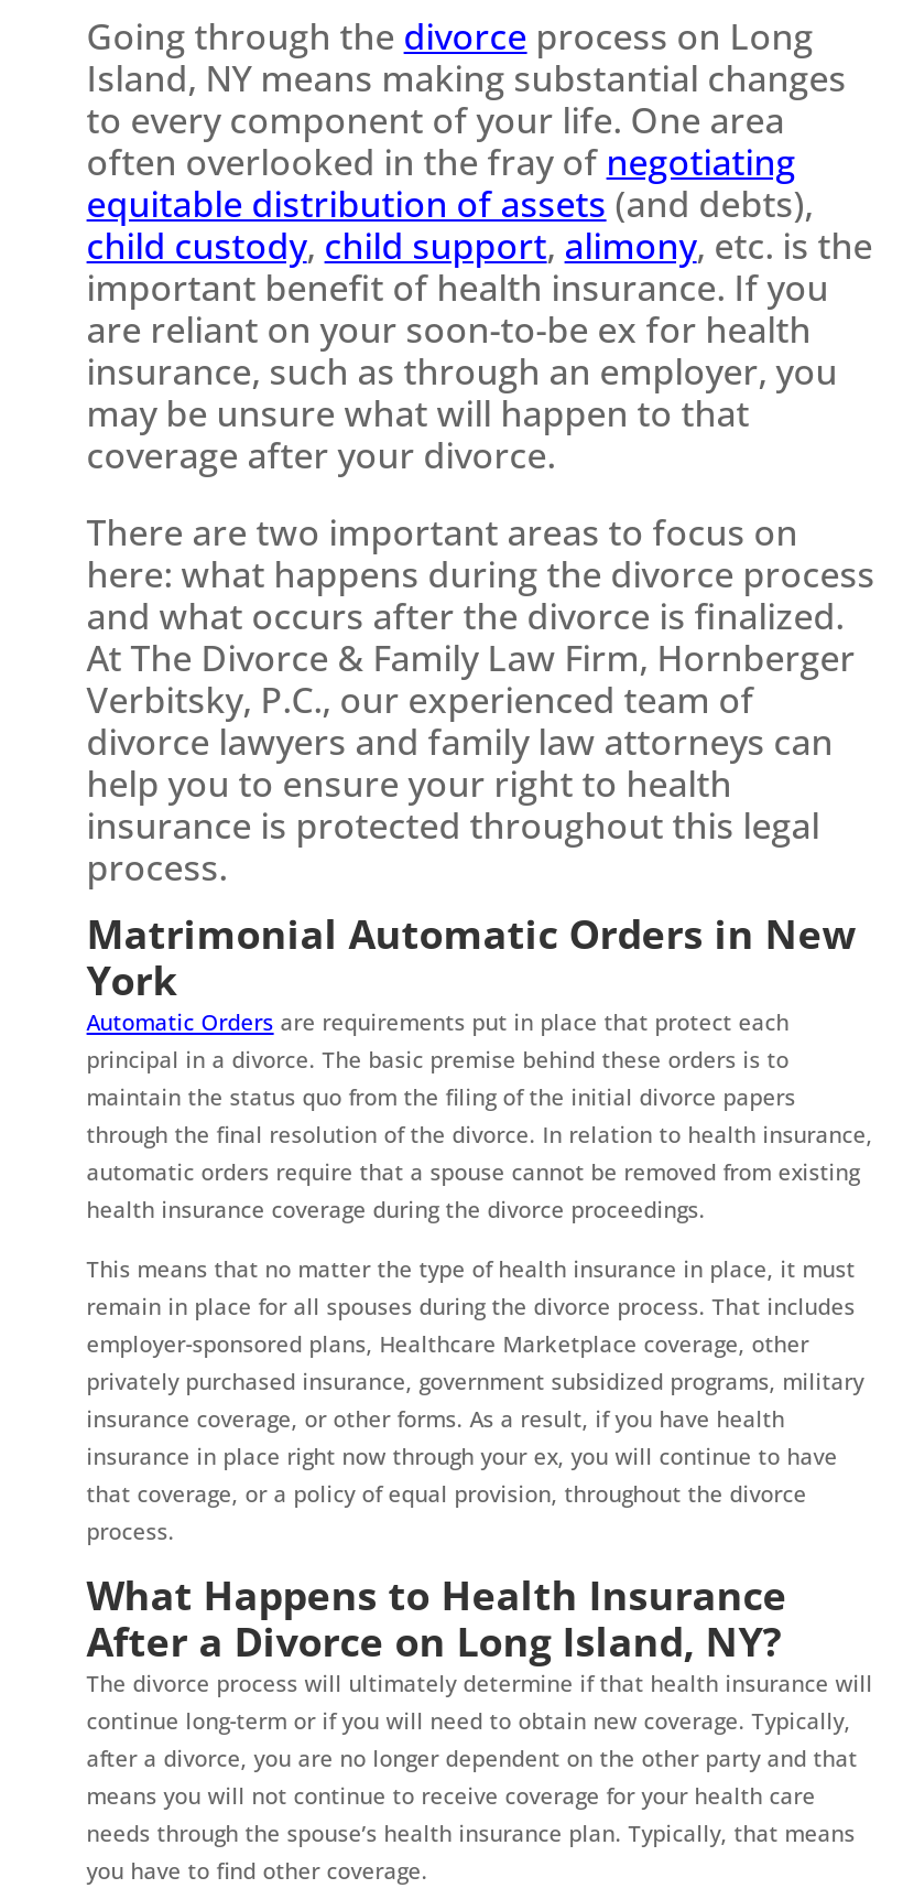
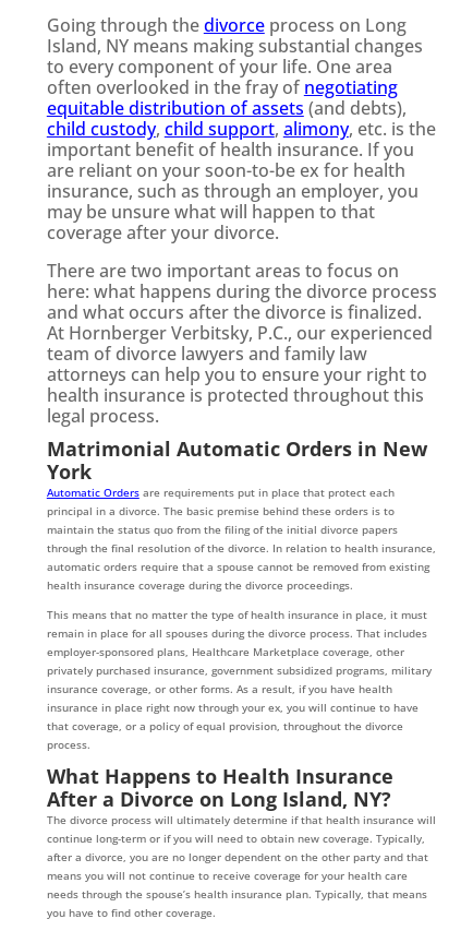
[87,634,855,892] At The Divorce & Family Law Firm, Hornberger | Verbitsky, P.C., our experienced team of | divorce lawyers and family law attorneys can | help you to ensure your right to health | insurance is protected throughout this legal | process. -> [47,321,432,428] At Hornberger Verbitsky, P.C., our experienced | team of divorce lawyers and family law | attorneys can help you to ensure your right to | health insurance is protected throughout this | legal process.

